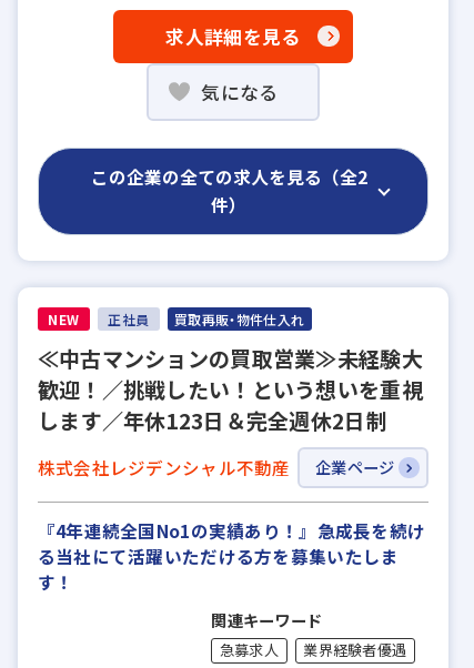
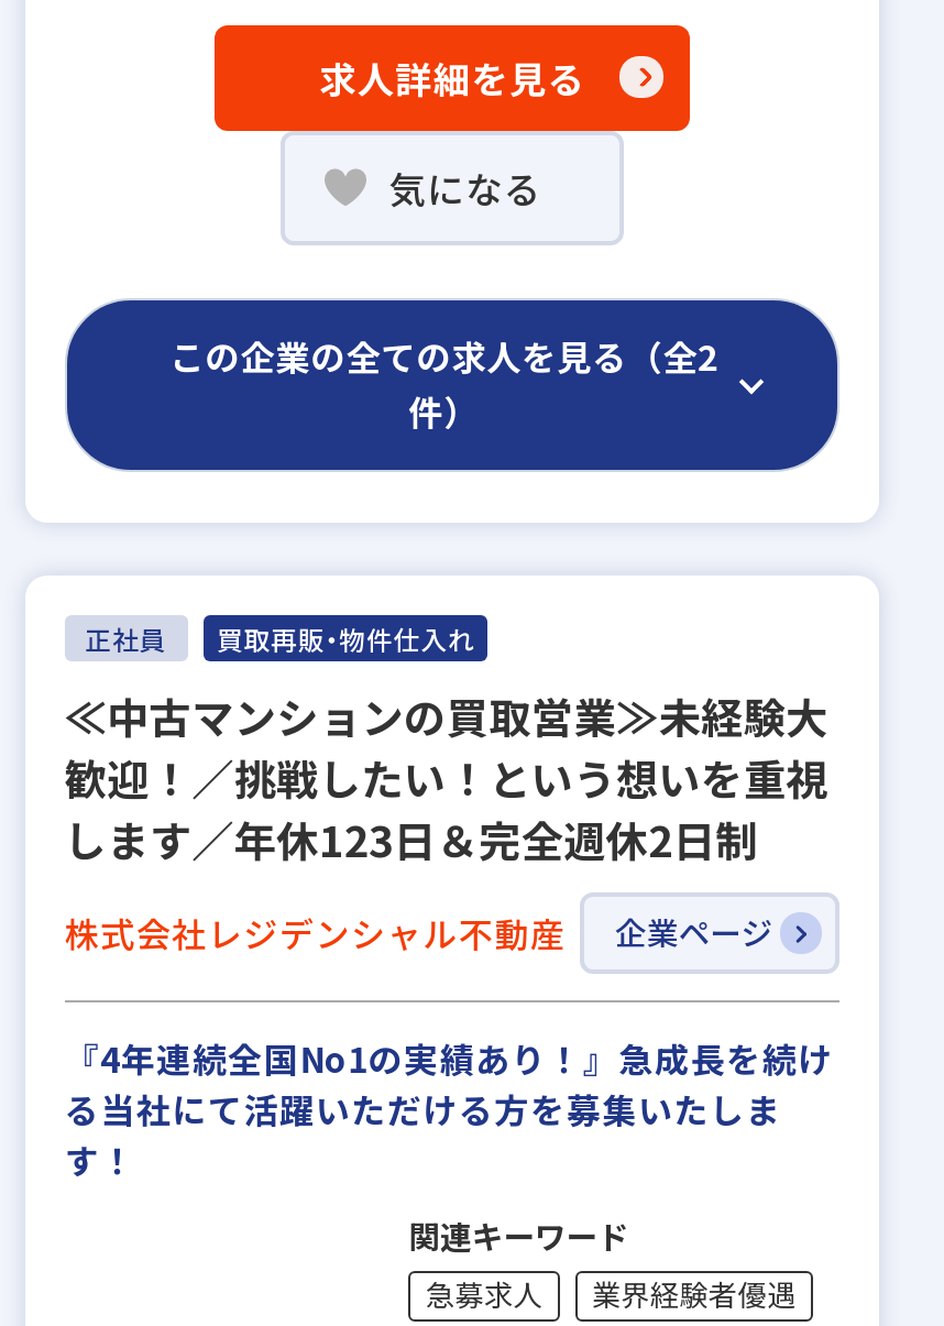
[48,309,79,328] NEW -> none

